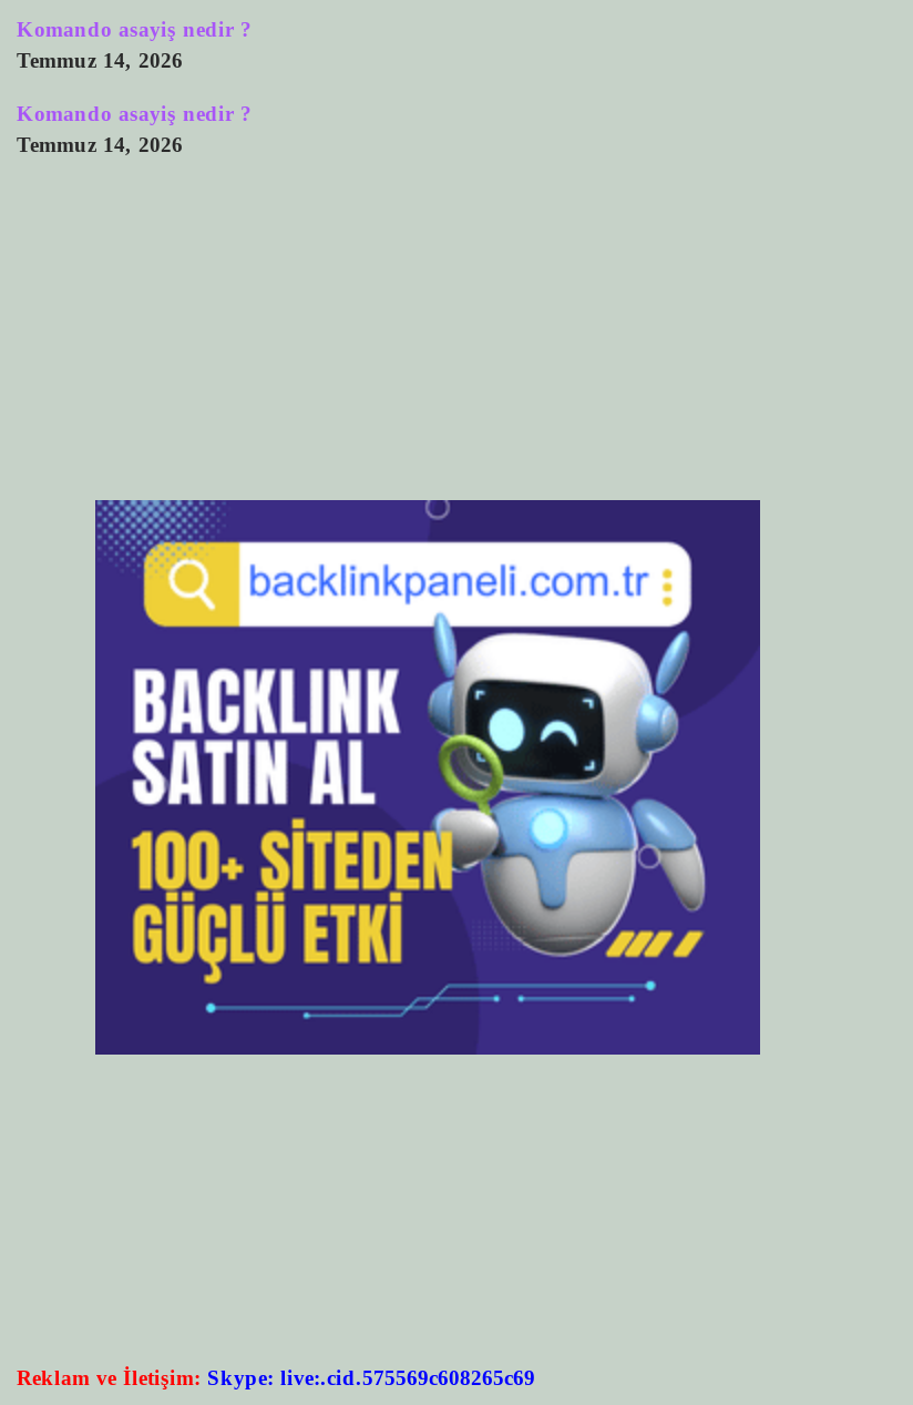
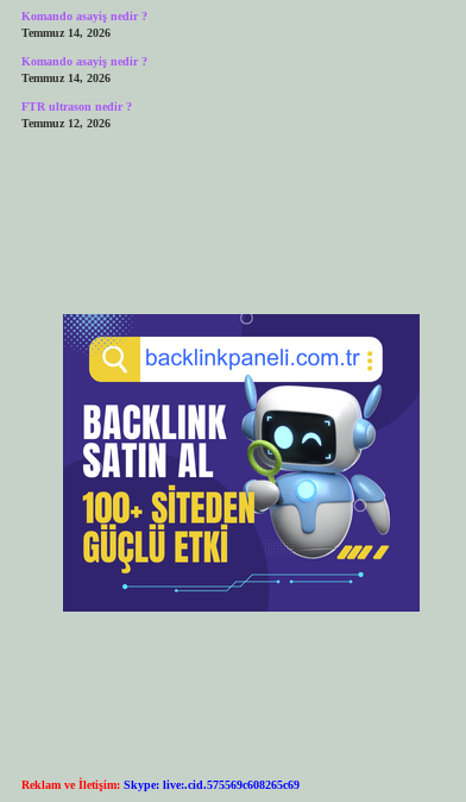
none -> [21,99,131,129] FTR ultrason nedir ? | Temmuz 12, 2026

